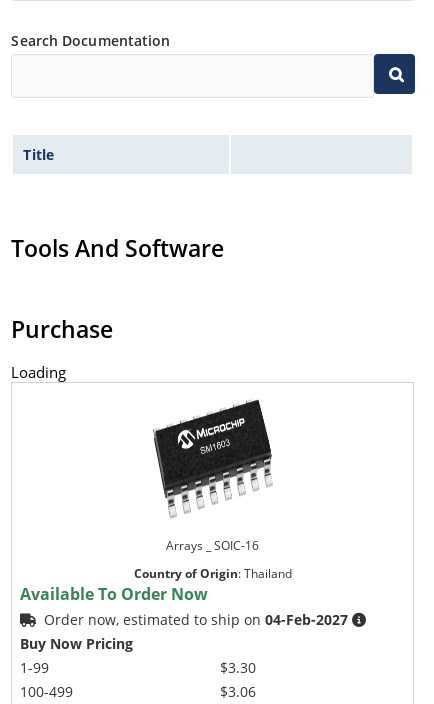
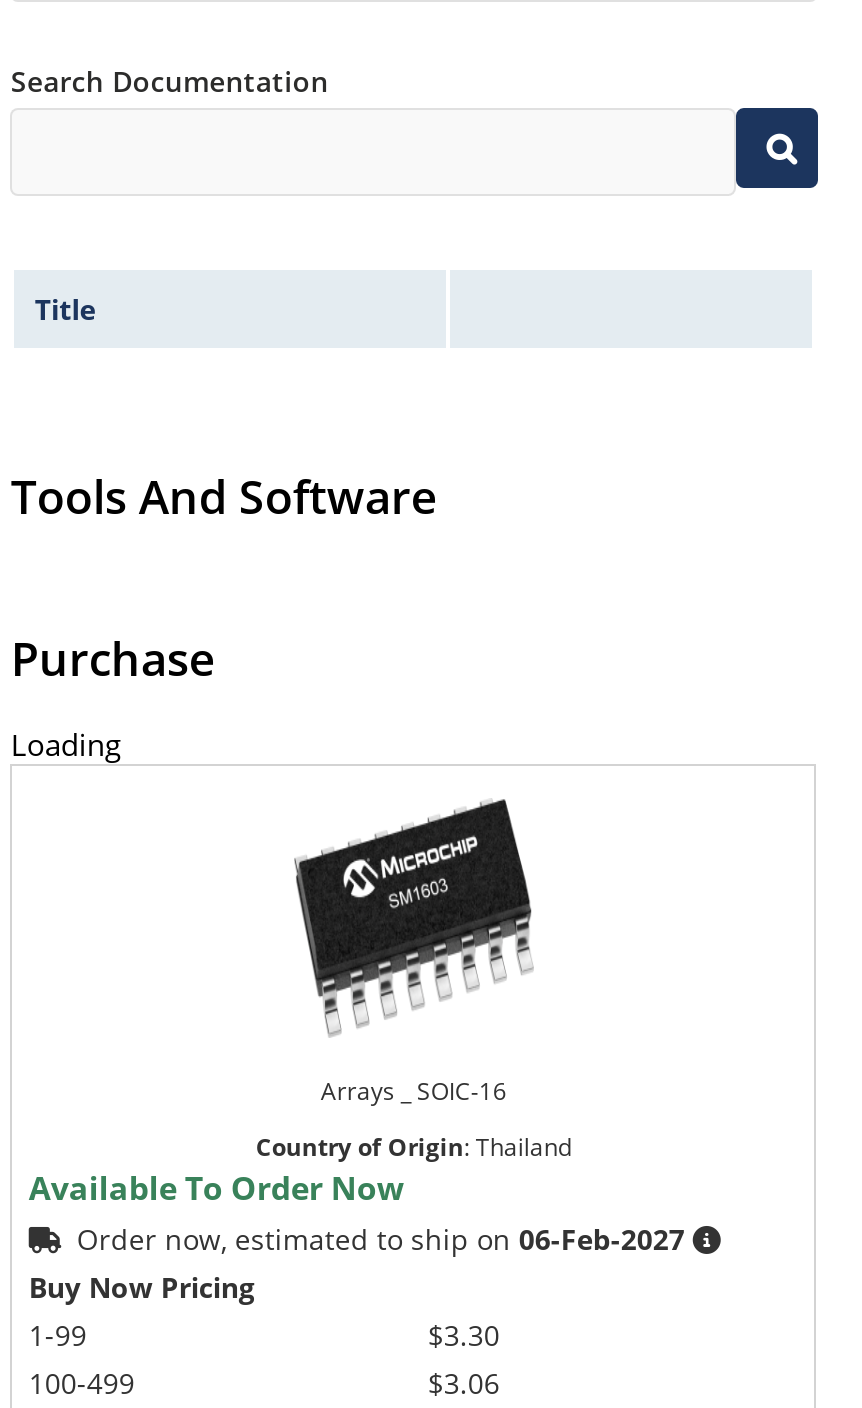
[44,610,348,629] Order now, estimated to ship on 04-Feb-2027 -> [77,1219,685,1257] Order now, estimated to ship on 06-Feb-2027

